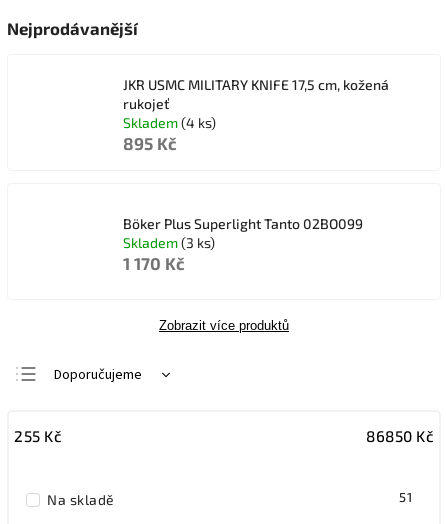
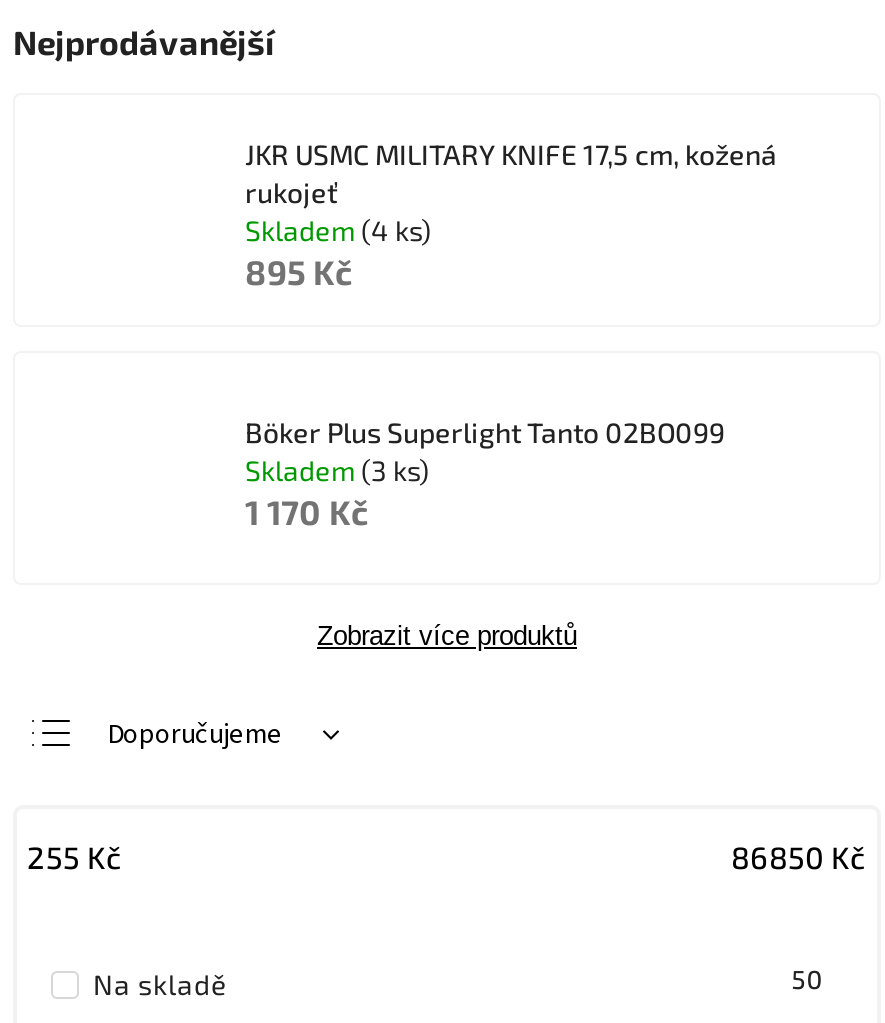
[399,488,412,504] 51 -> [791,962,823,994] 50

